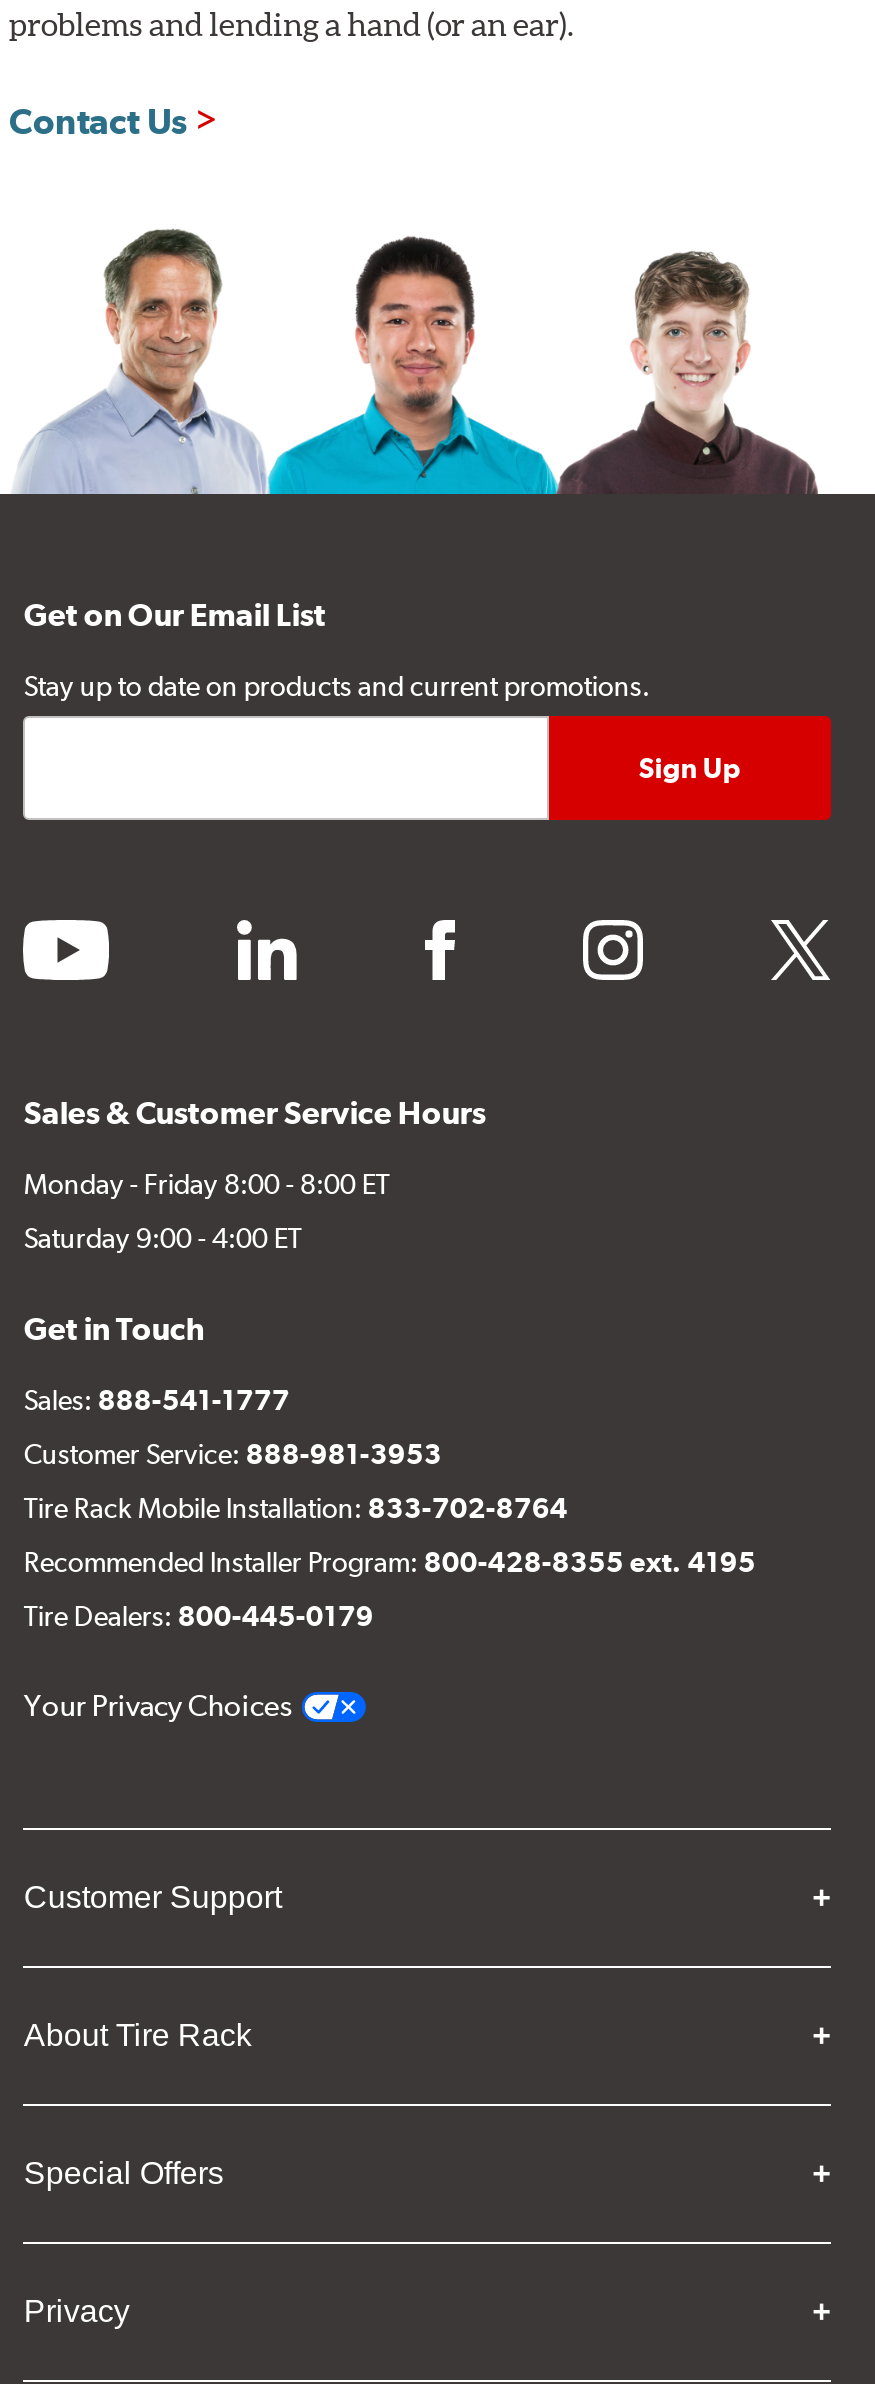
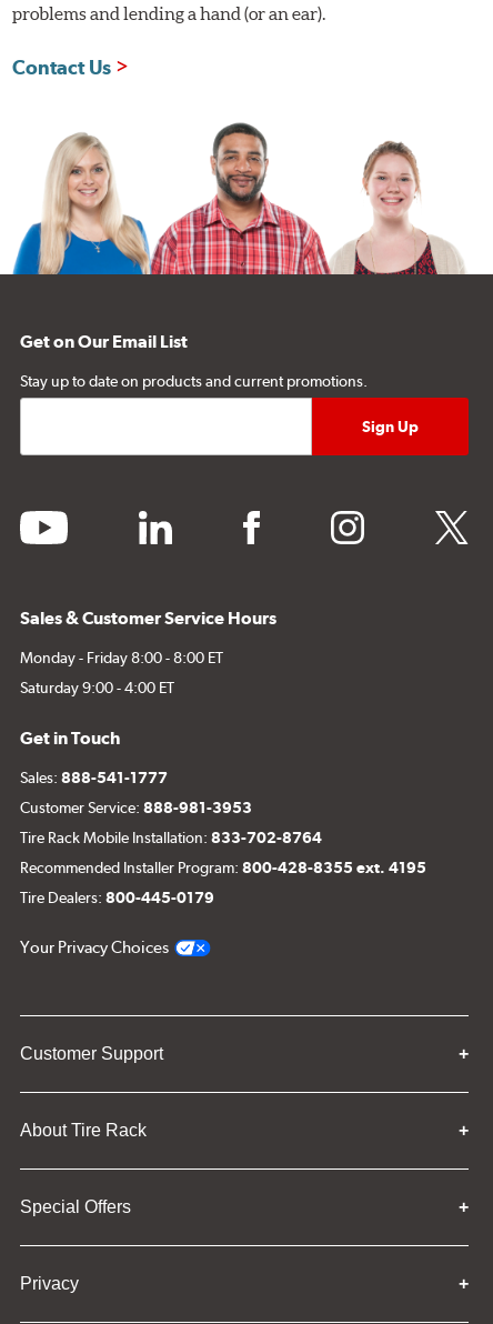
[11,222,823,496] [image] -> [12,122,465,275] [image]

